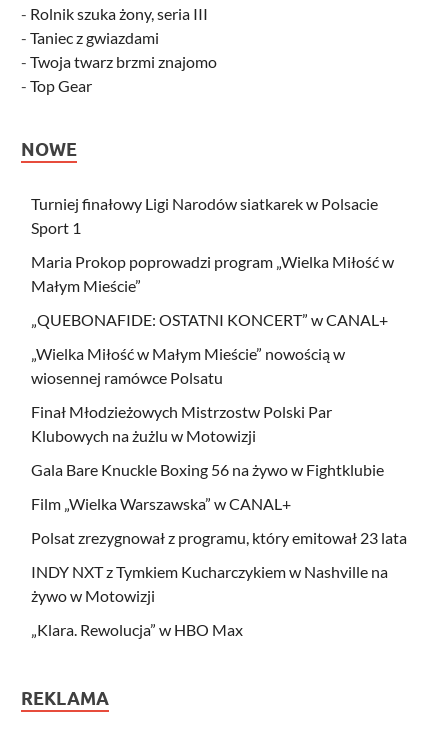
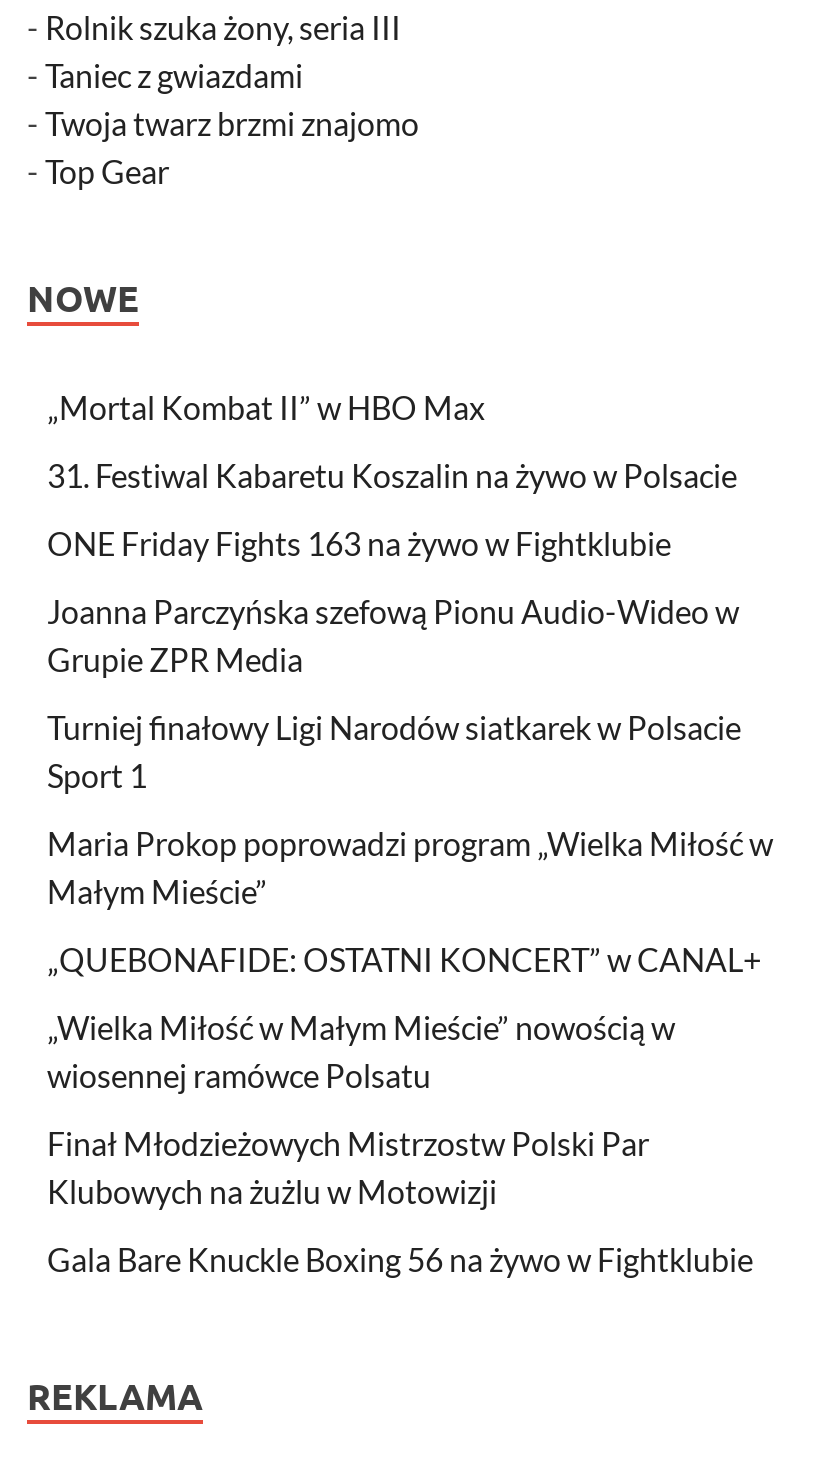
none -> [47,387,739,677] „Mortal Kombat II” w HBO Max | 31. Festiwal Kabaretu Koszalin na żywo w Polsacie | ONE Friday Fights 163 na żywo w Fightklubie | Joanna Parczyńska szefową Pionu Audio-Wideo w | Grupie ZPR Media
moved [31,194,394,479] -> [47,707,773,1277]: Turniej finałowy Ligi Narodów siatkarek w Polsacie | Sport 1 | Maria Prokop poprowadzi program „Wielka Miłość w | ... | Klubowych na żużlu w Motowizji | Gala Bare Knuckle Boxing 56 na żywo w Fightklubie
[31,494,407,639] Film „Wielka Warszawska” w CANAL+ | Polsat zrezygnował z programu, który emitował 23 lata | INDY NXT z Tymkiem Kucharczykiem w Nashville na | żywo w Motowizji | „Klara. Rewolucja” w HBO Max -> none

